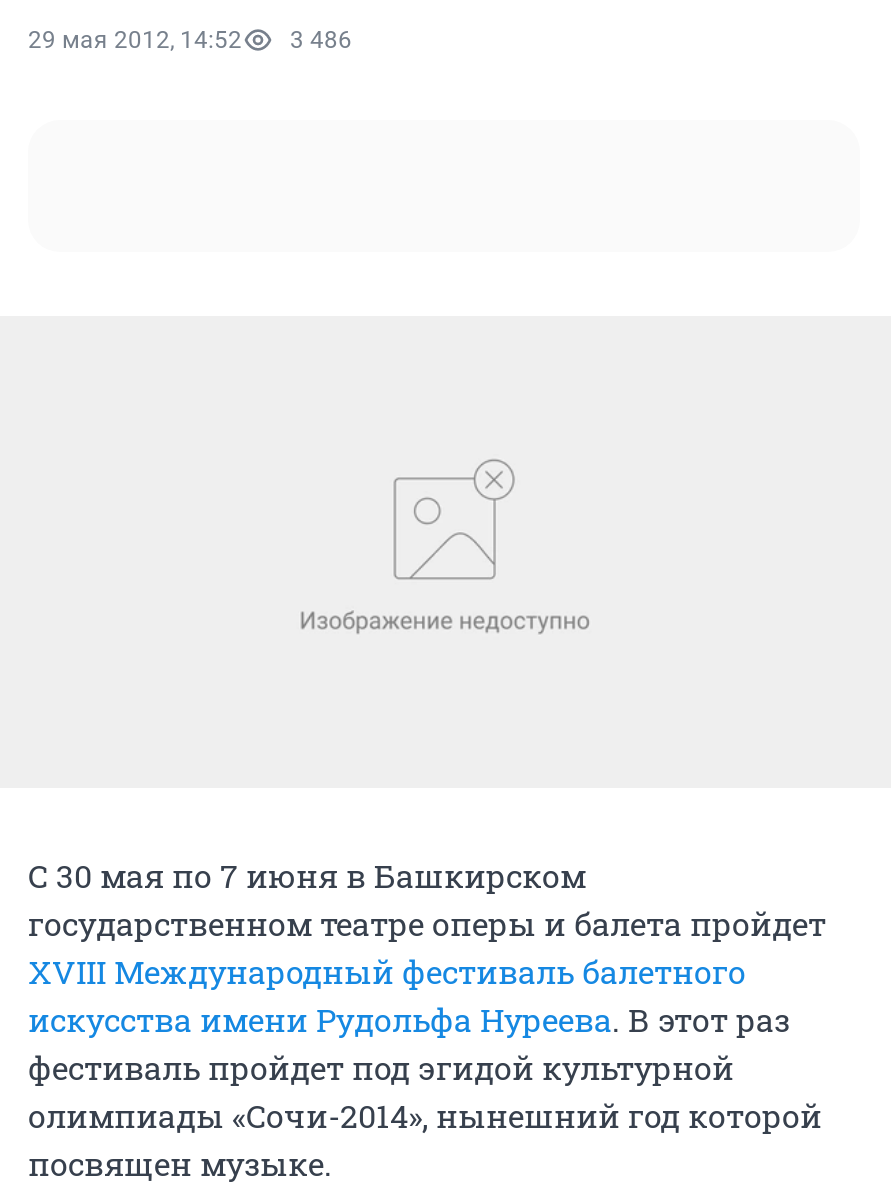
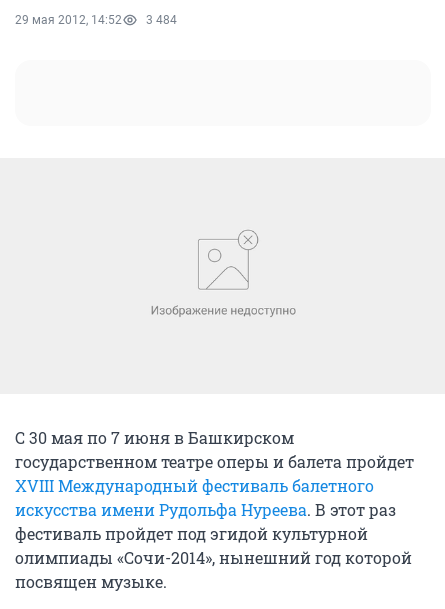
[28,26,352,54] 29 мая 2012, 14:52 3 486 -> [15,13,177,27] 29 мая 2012, 14:52 3 484

